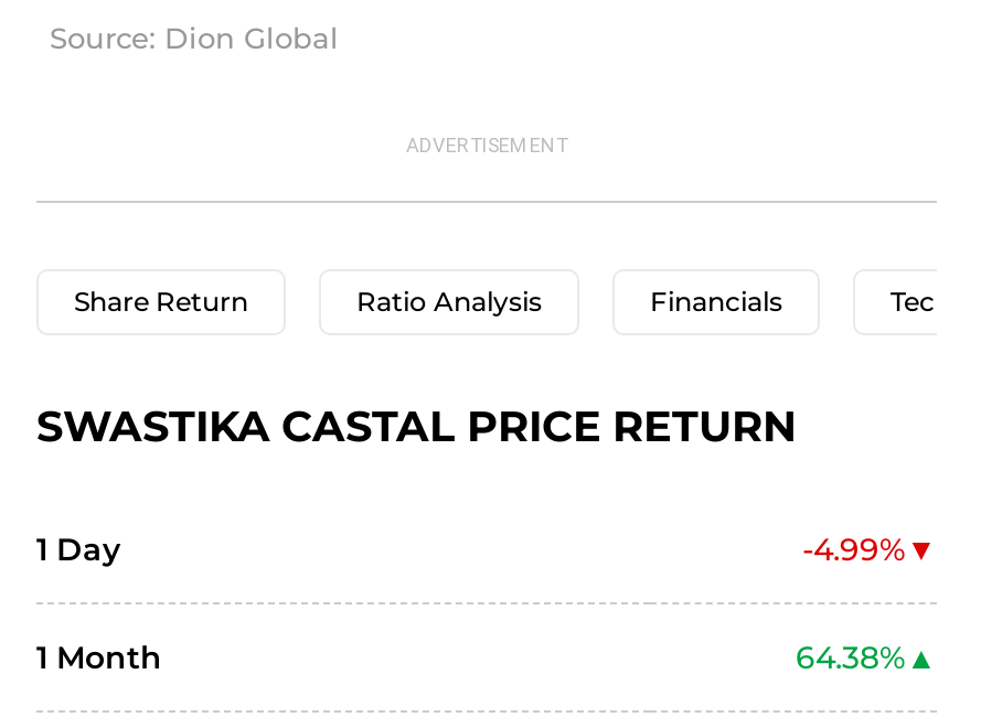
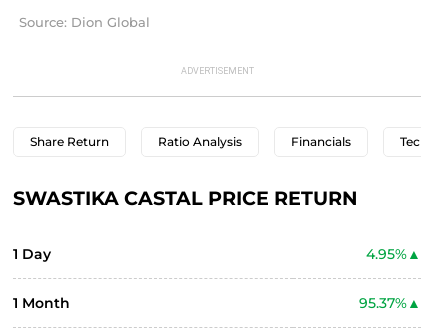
[802,529,906,569] -4.99% -> [366,245,407,263] 4.95%
[796,637,906,677] 64.38% -> [359,294,407,312] 95.37%

